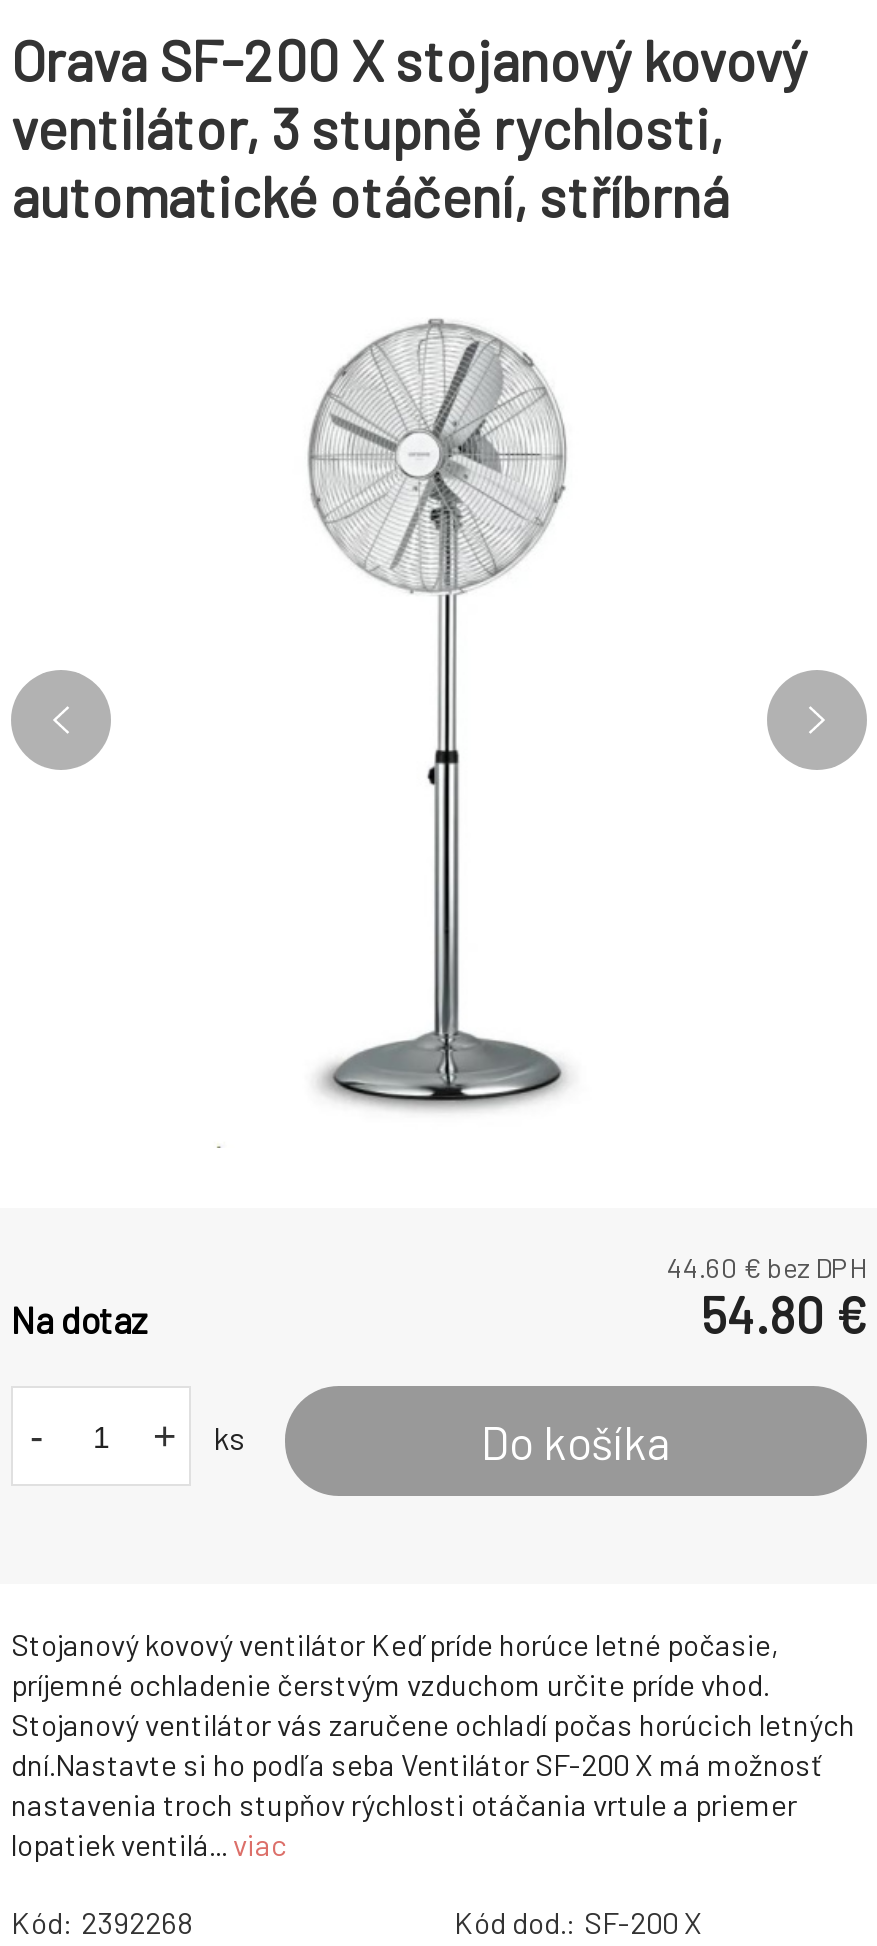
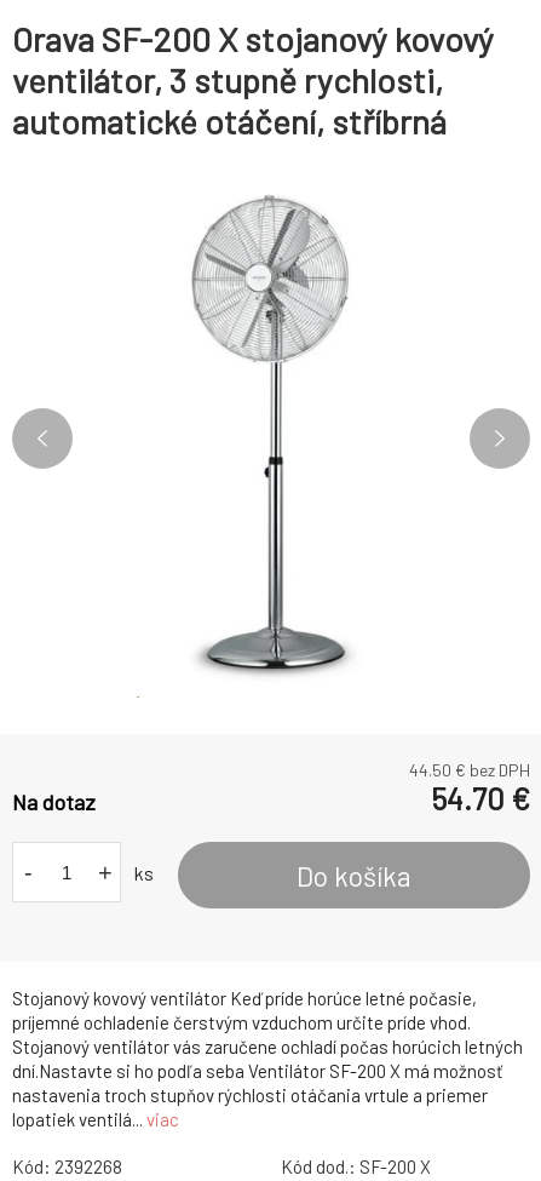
[667,1250,867,1284] 44.60 € bez DPH -> [409,760,530,780] 44.50 € bez DPH
[701,1284,867,1344] 54.80 € -> [431,780,530,817] 54.70 €

